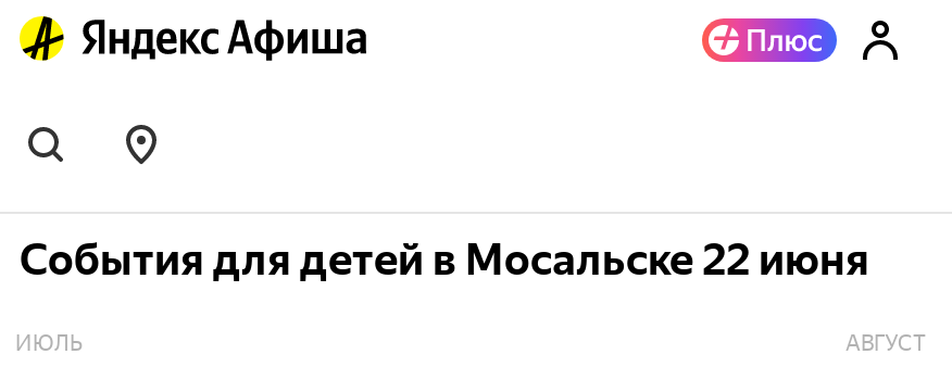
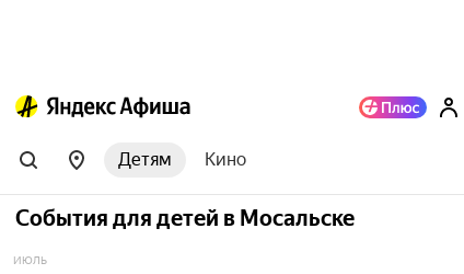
[20,233,869,286] События для детей в Мосальске 22 июня -> [15,149,355,231] Детям | Кино | События для детей в Мосальске
[845,331,926,355] АВГУСТ -> none

